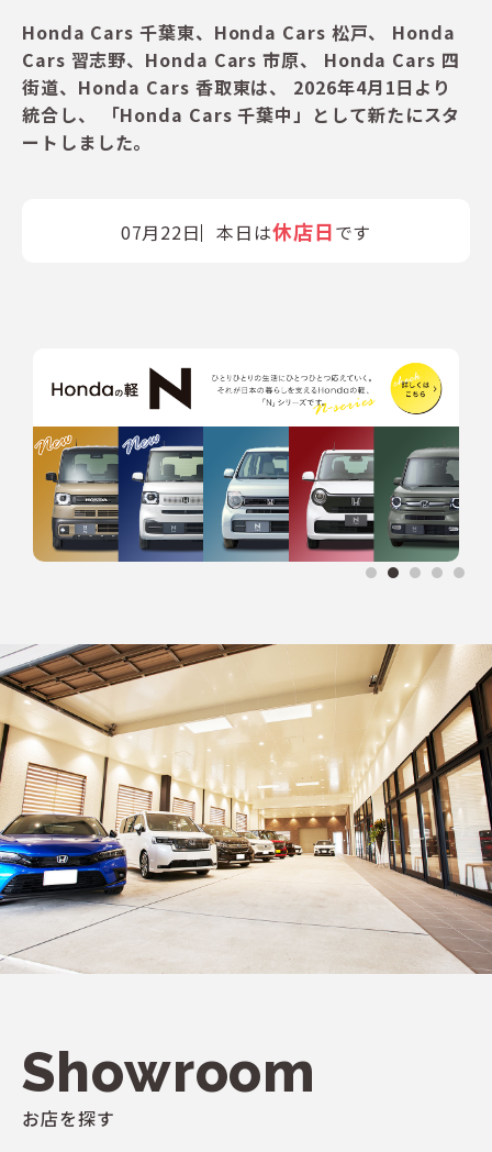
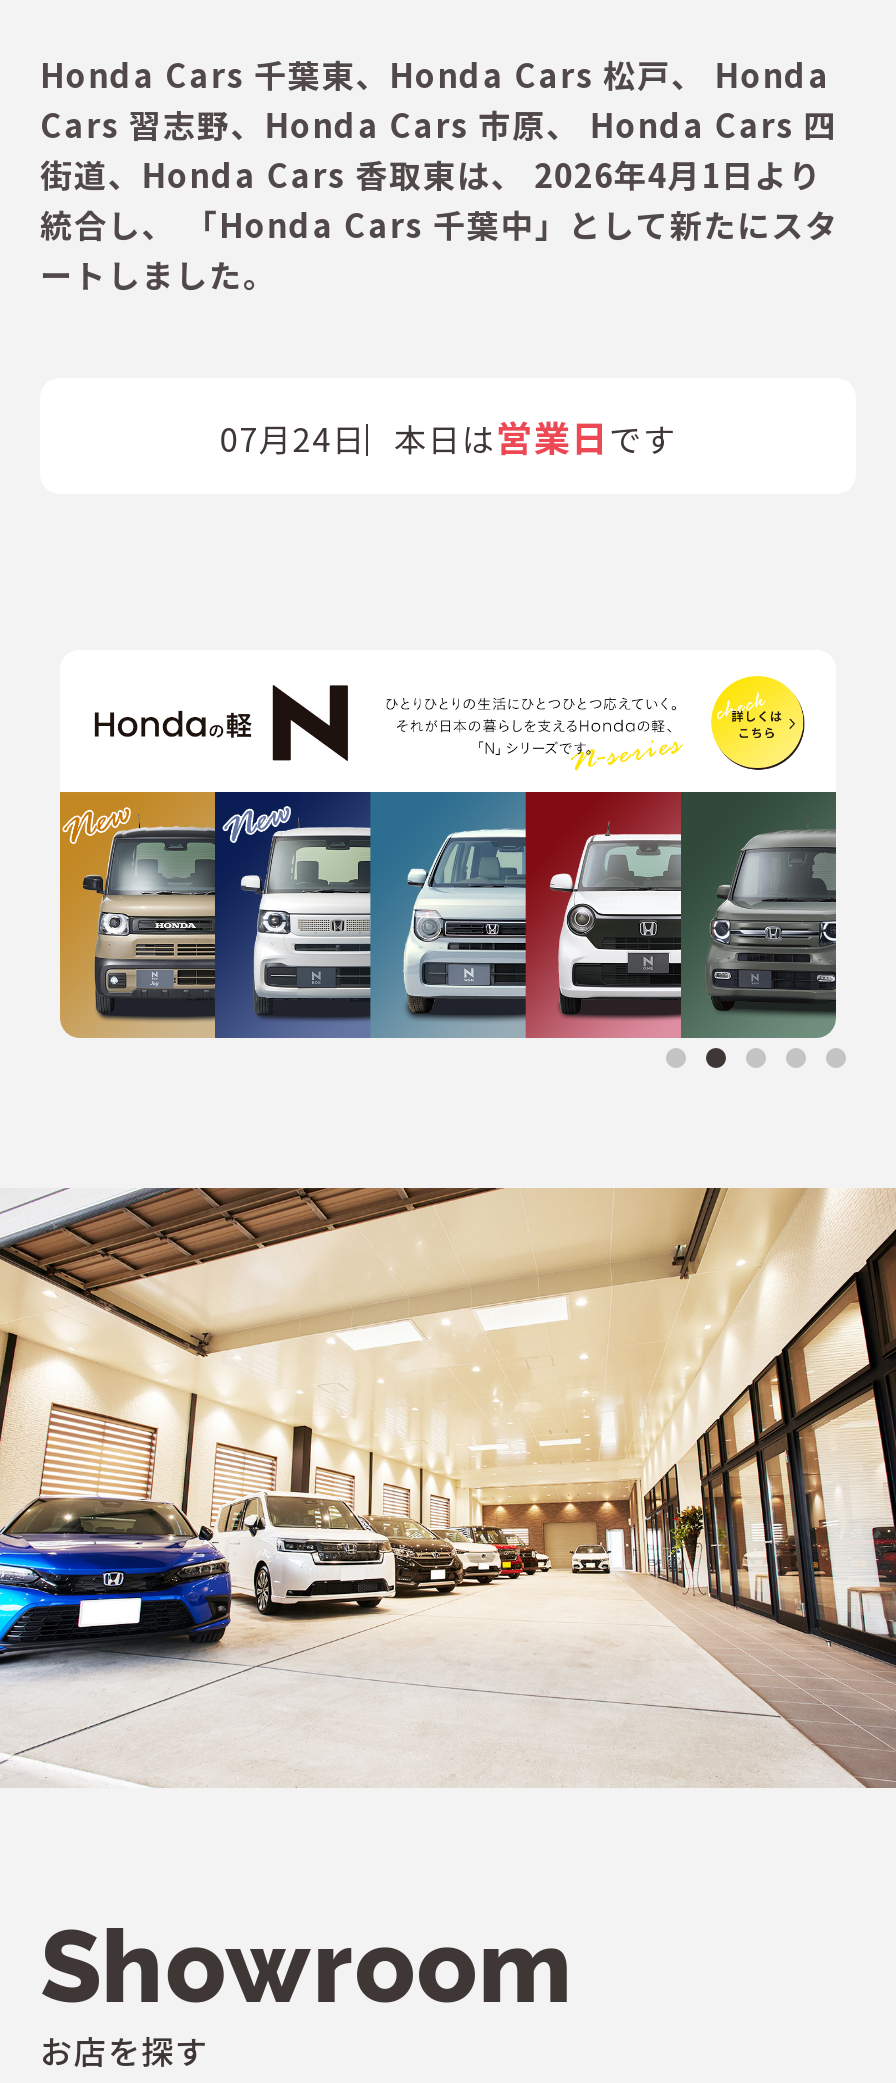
[120,216,372,245] 07月22日 本日は休店日です -> [219,409,677,461] 07月24日 本日は営業日です

